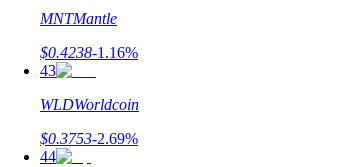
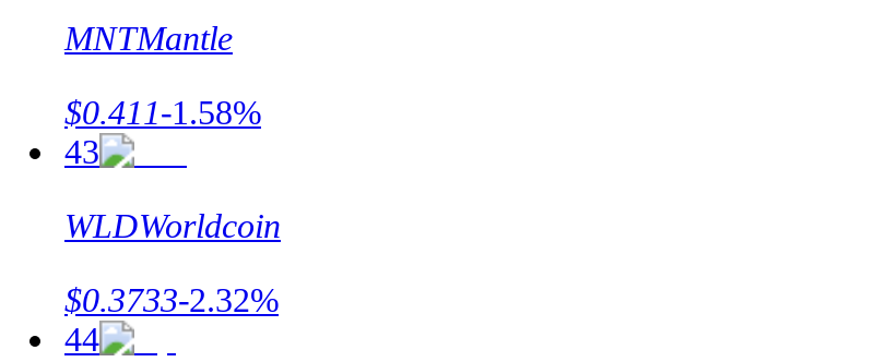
[40,43,138,60] $0.4238-1.16% -> [64,93,261,130] $0.411-1.58%
[40,129,138,146] $0.3753-2.69% -> [64,280,279,317] $0.3733-2.32%

